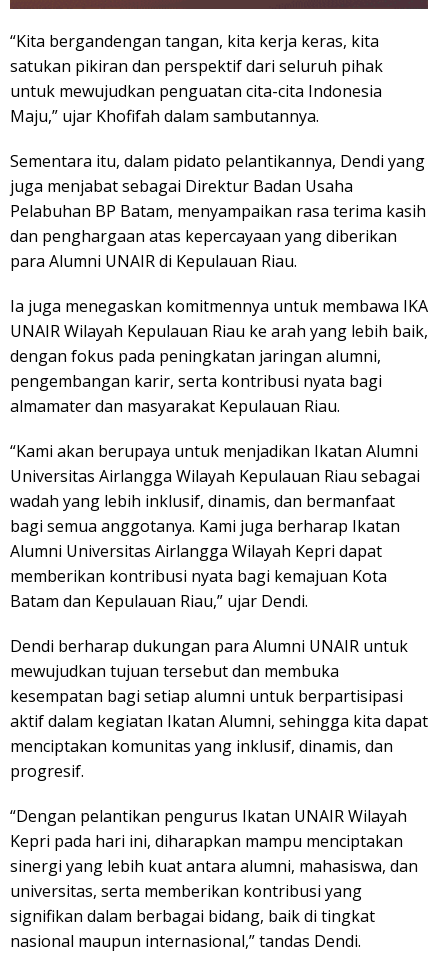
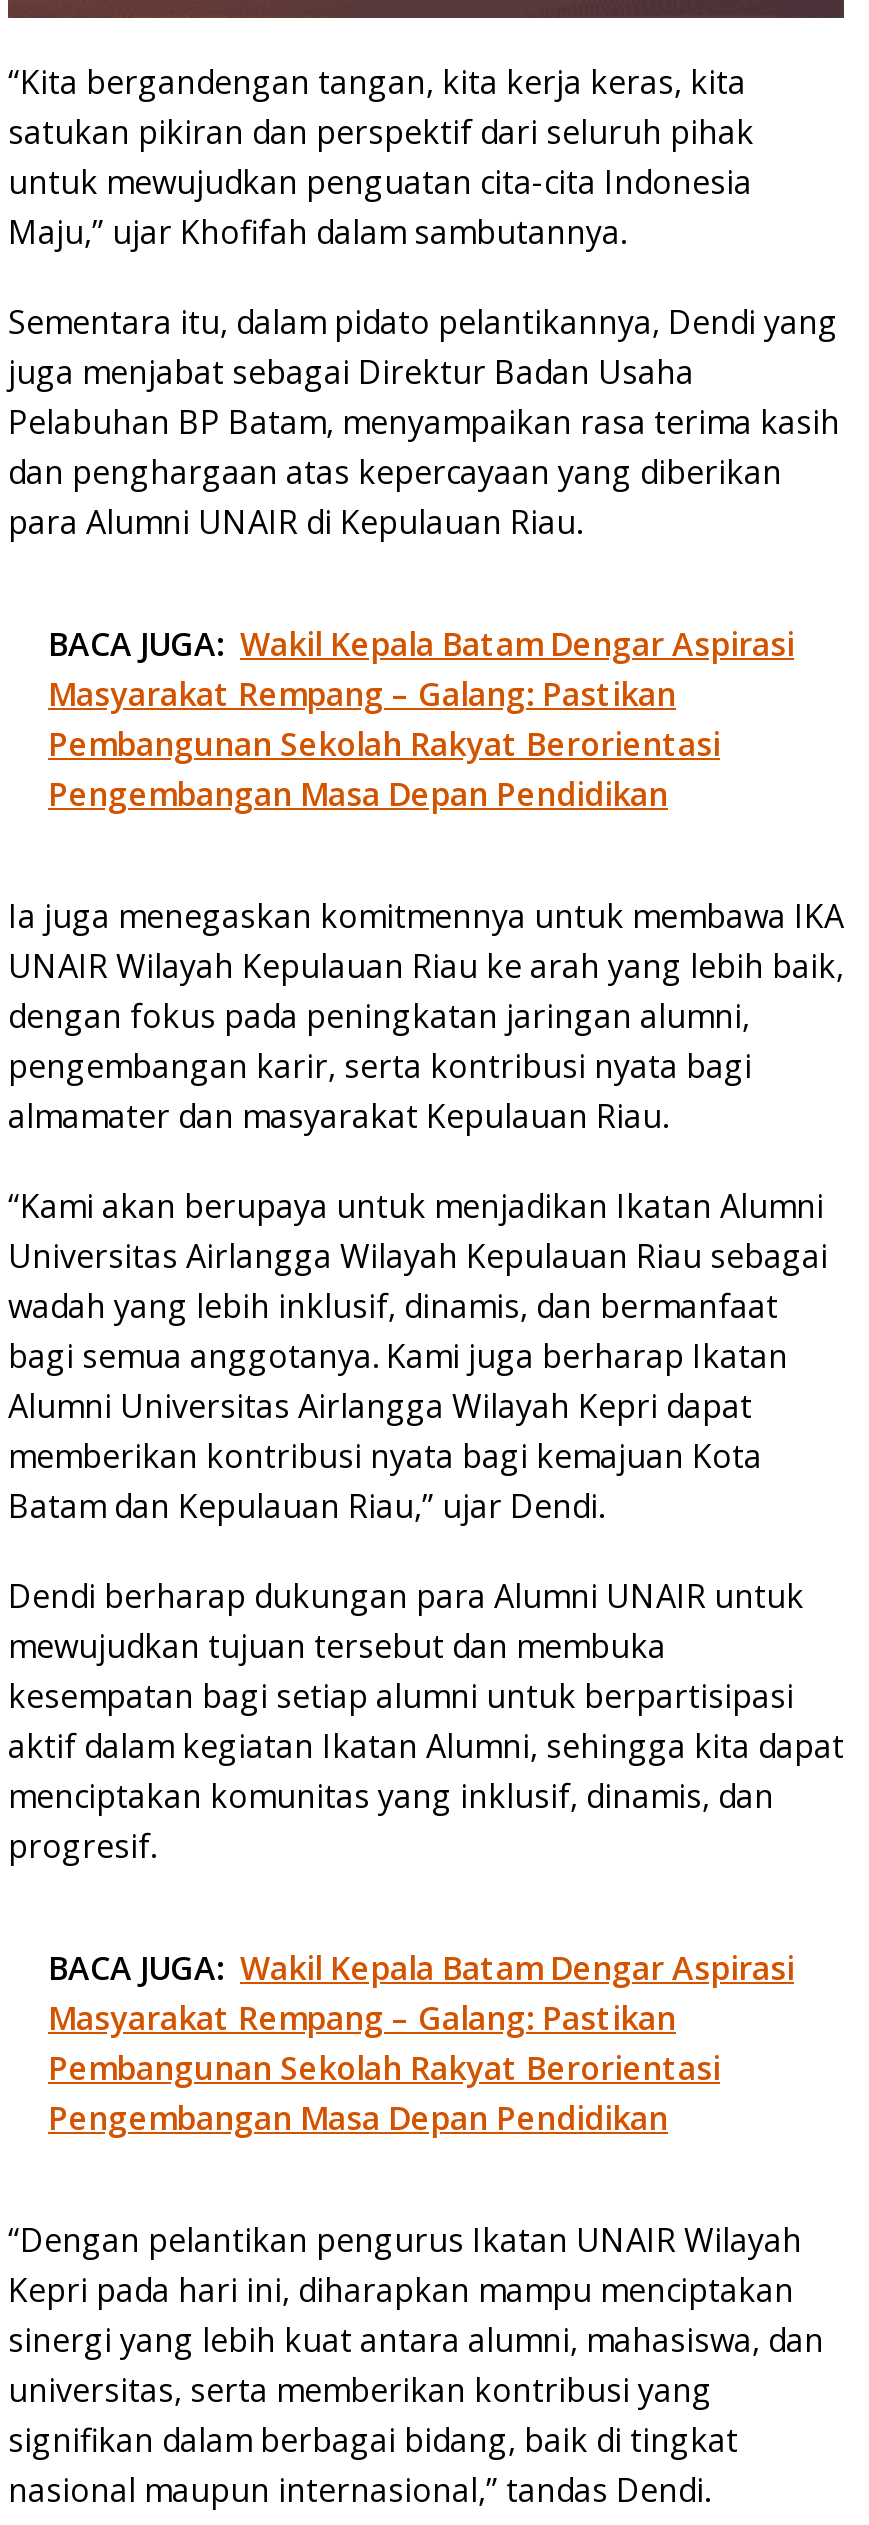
none -> [48,621,794,815] BACA JUGA: Wakil Kepala Batam Dengar Aspirasi | Masyarakat Rempang – Galang: Pastikan | Pembangunan Sekolah Rakyat Berorientasi | Pengembangan Masa Depan Pendidikan
none -> [48,1945,794,2139] BACA JUGA: Wakil Kepala Batam Dengar Aspirasi | Masyarakat Rempang – Galang: Pastikan | Pembangunan Sekolah Rakyat Berorientasi | Pengembangan Masa Depan Pendidikan

